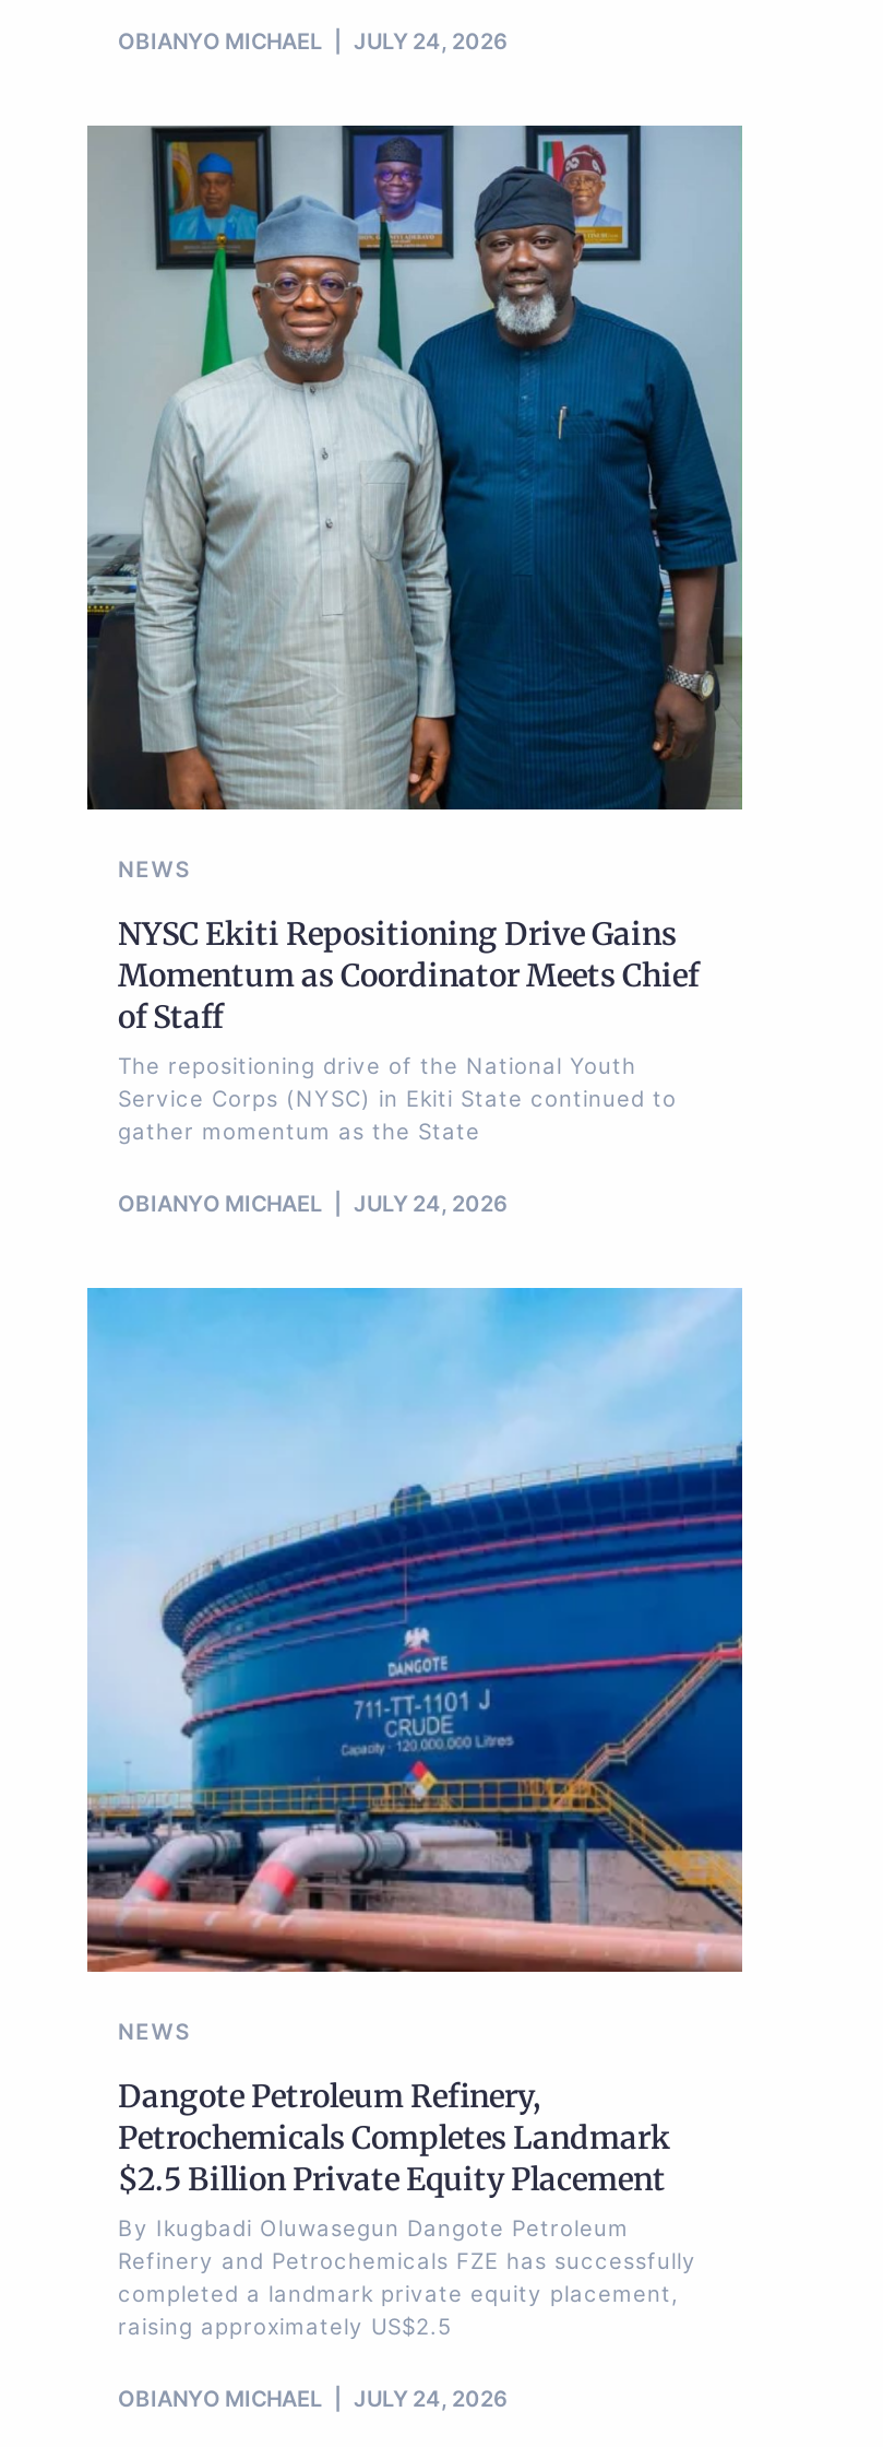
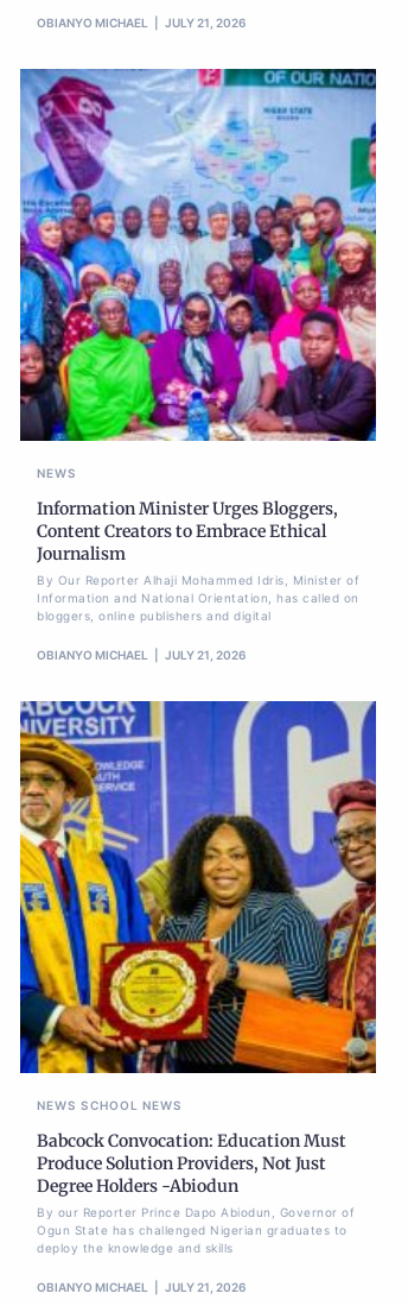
[118,28,506,54] OBIANYO MICHAEL JULY 24, 2026 -> [37,16,246,30] OBIANYO MICHAEL JULY 21, 2026
[85,123,744,812] [image] -> [19,68,377,442] [image]
[118,915,699,1144] NYSC Ekiti Repositioning Drive Gains | Momentum as Coordinator Meets Chief | of Staff | The repositioning drive of the National Youth | Service Corps (NYSC) in Ekiti State continued to | gather momentum as the State -> [37,498,359,623] Information Minister Urges Bloggers, | Content Creators to Embrace Ethical | Journalism | By Our Reporter Alhaji Mohammed Idris, Minister of | Information and National Orientation, has called on | bloggers, online publishers and digital
[118,1190,506,1217] OBIANYO MICHAEL JULY 24, 2026 -> [37,648,246,662] OBIANYO MICHAEL JULY 21, 2026
[85,1286,744,2045] [image] | NEWS -> [19,700,377,1113] [image] | NEWS SCHOOL NEWS
[118,2077,696,2340] Dangote Petroleum Refinery, | Petrochemicals Completes Landmark | $2.5 Billion Private Equity Placement | By Ikugbadi Oluwasegun Dangote Petroleum | Refinery and Petrochemicals FZE has successfully | completed a landmark private equity placement, | raising approximately US$2.5 -> [37,1130,355,1255] Babcock Convocation: Education Must | Produce Solution Providers, Not Just | Degree Holders -Abiodun | By our Reporter Prince Dapo Abiodun, Governor of | Ogun State has challenged Nigerian graduates to | deploy the knowledge and skills
[118,2385,506,2412] OBIANYO MICHAEL JULY 24, 2026 -> [37,1280,246,1294] OBIANYO MICHAEL JULY 21, 2026

